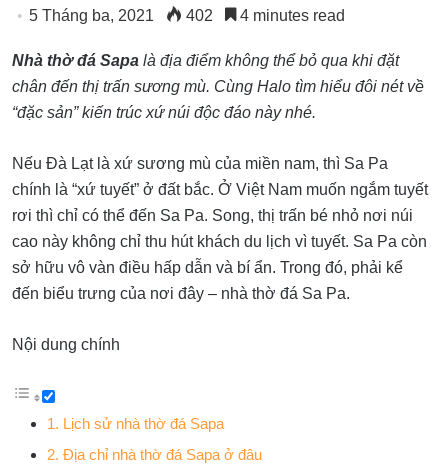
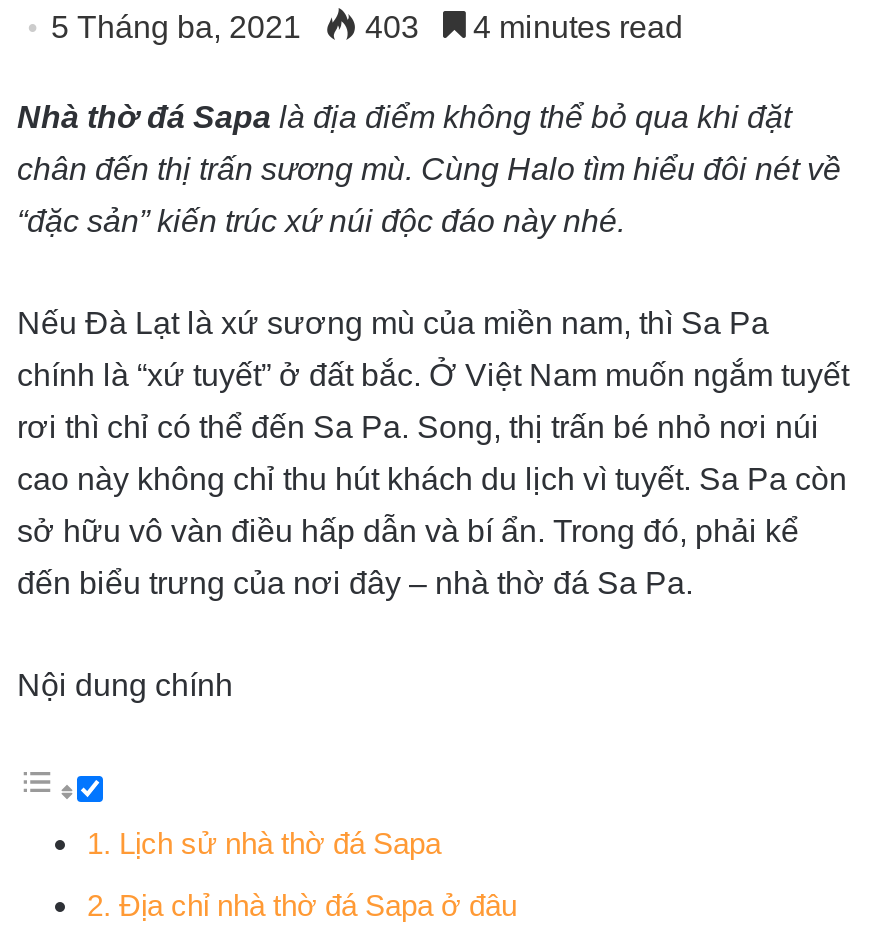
[29,7,345,24] 5 Tháng ba, 2021 402 4 minutes read -> [51,10,683,44] 5 Tháng ba, 2021 403 4 minutes read

